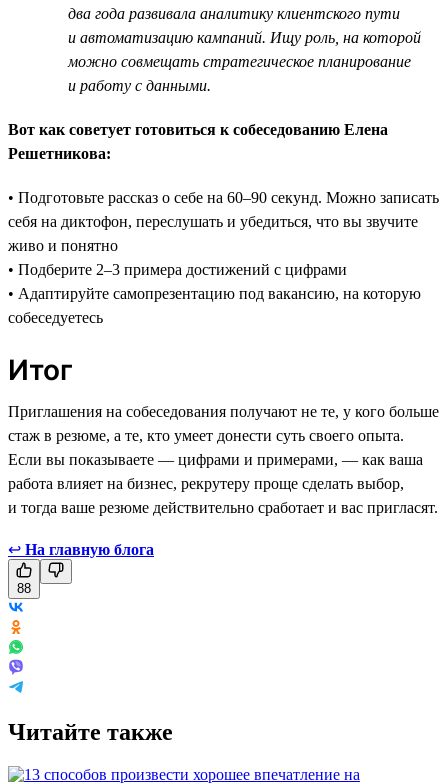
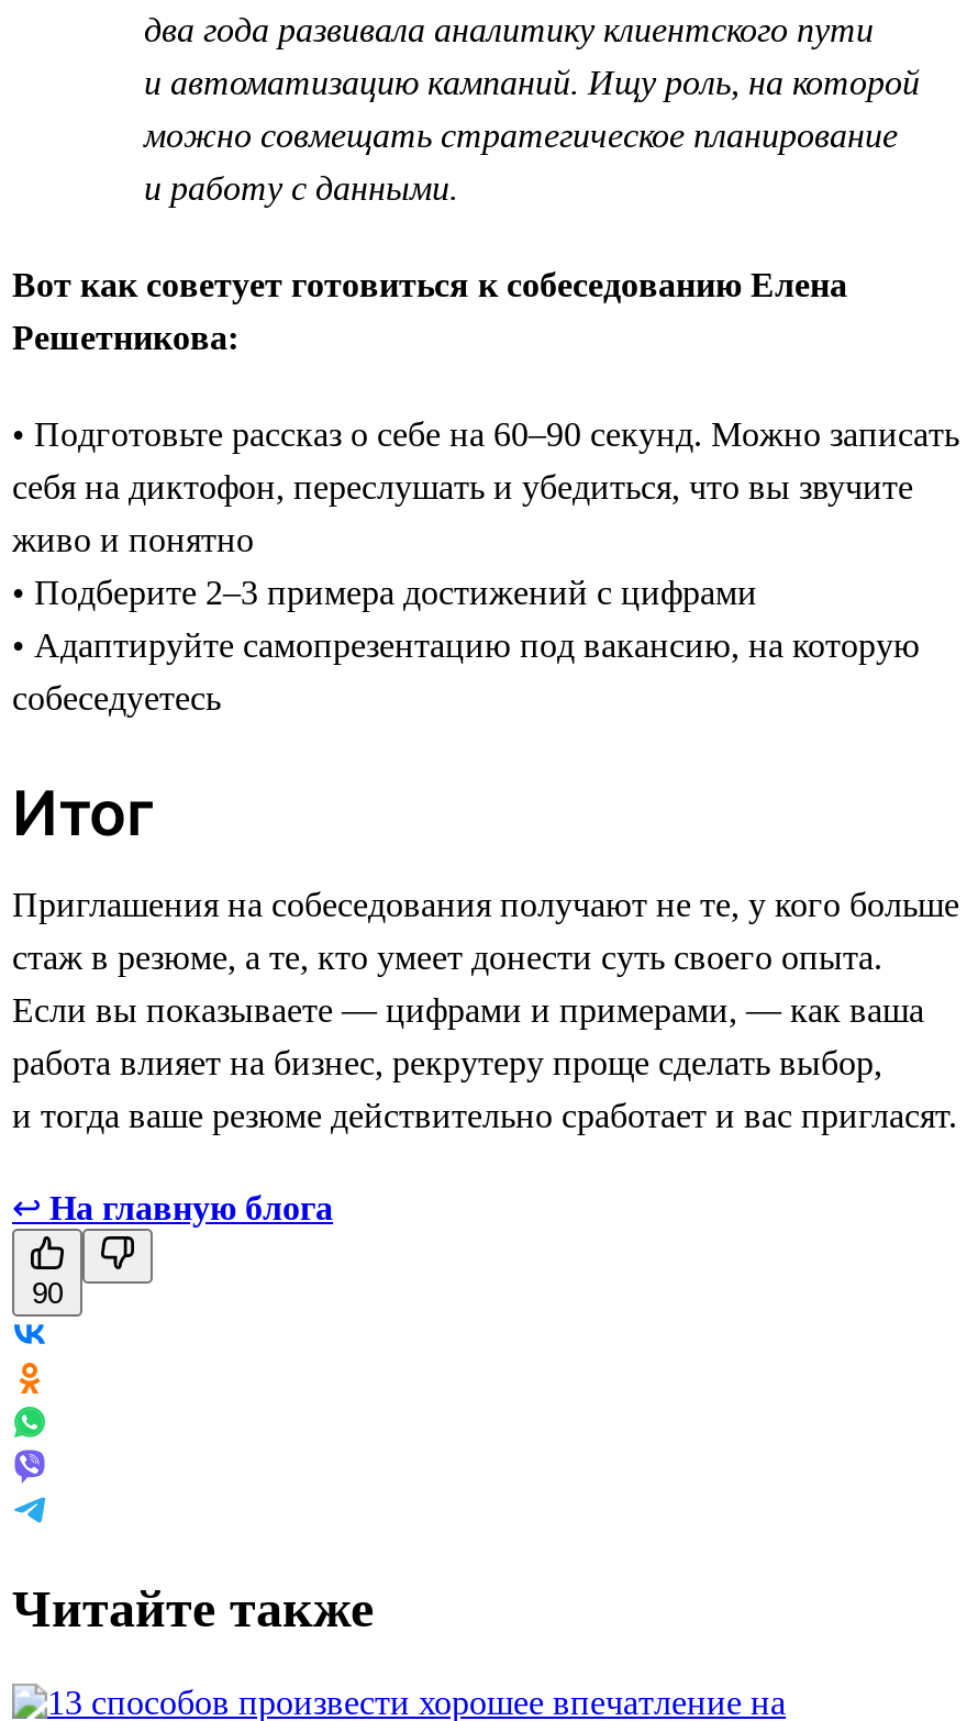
[17,581,31,596] 88 -> [32,1277,63,1310] 90

